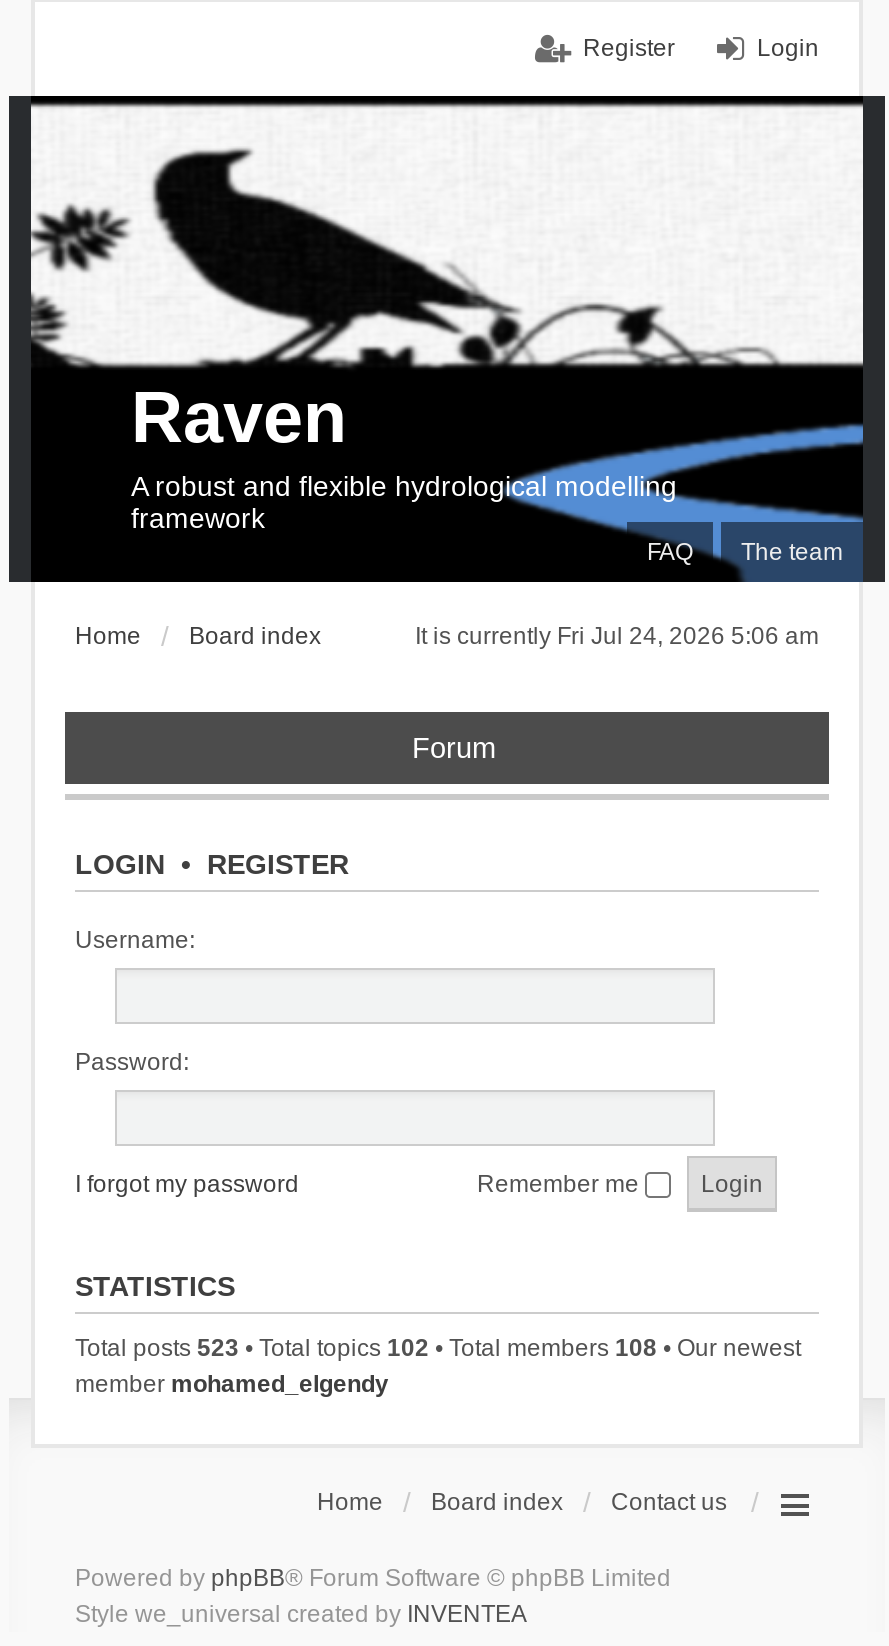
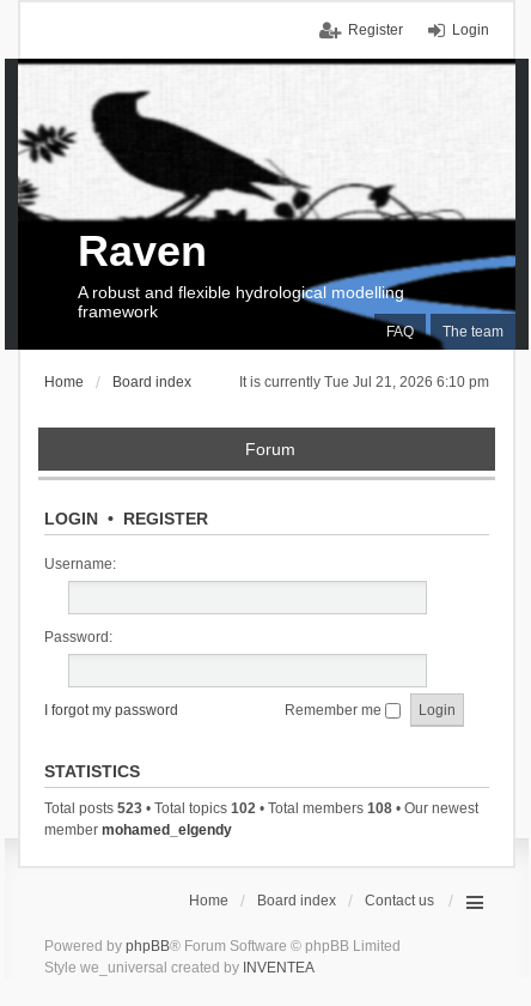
[415,622,819,650] It is currently Fri Jul 24, 2026 5:06 am -> [239,374,489,390] It is currently Tue Jul 21, 2026 6:10 pm

